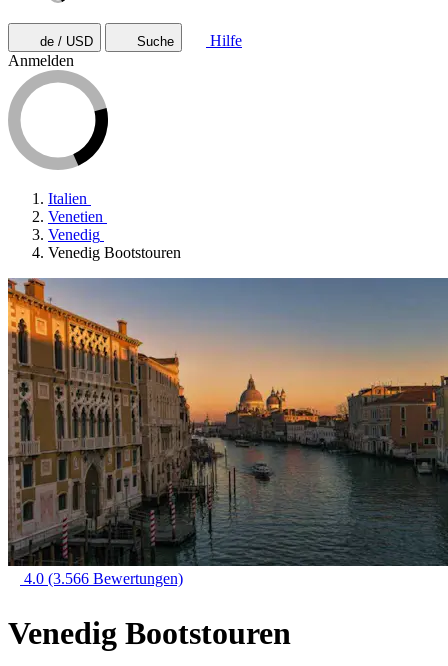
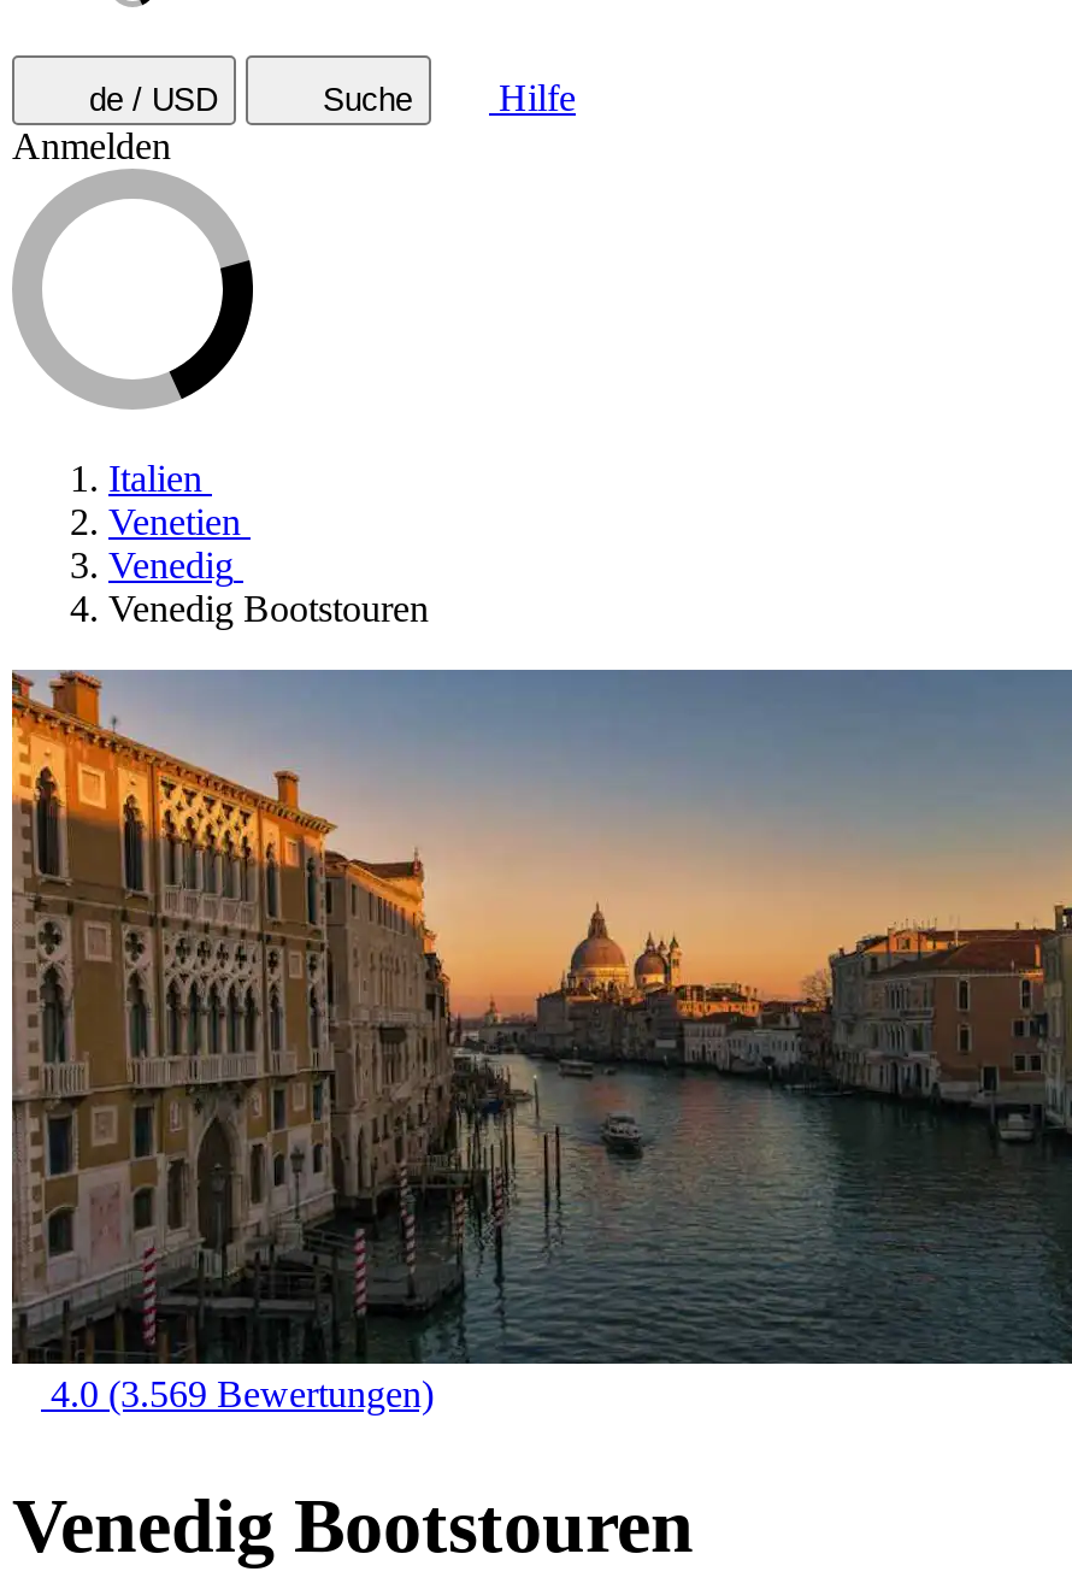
[24,570,183,587] 4.0 (3.566 Bewertungen) -> [51,1373,434,1414] 4.0 (3.569 Bewertungen)

